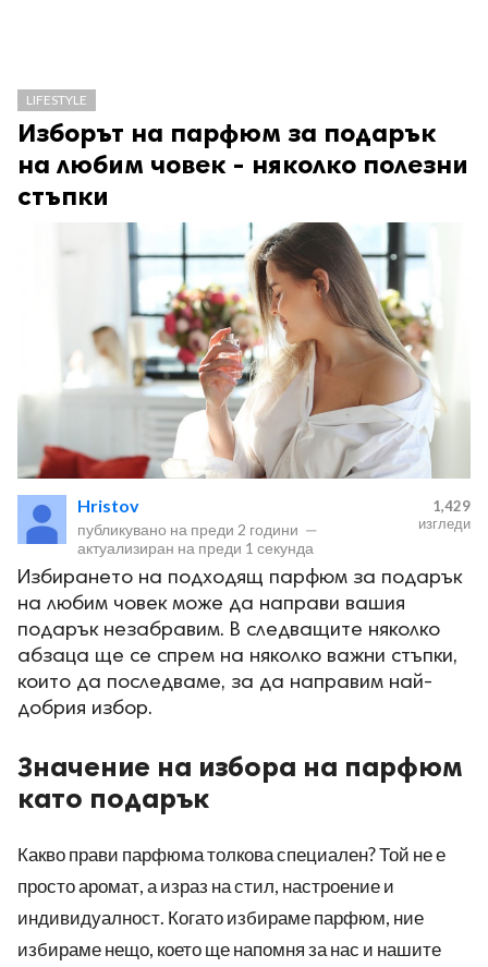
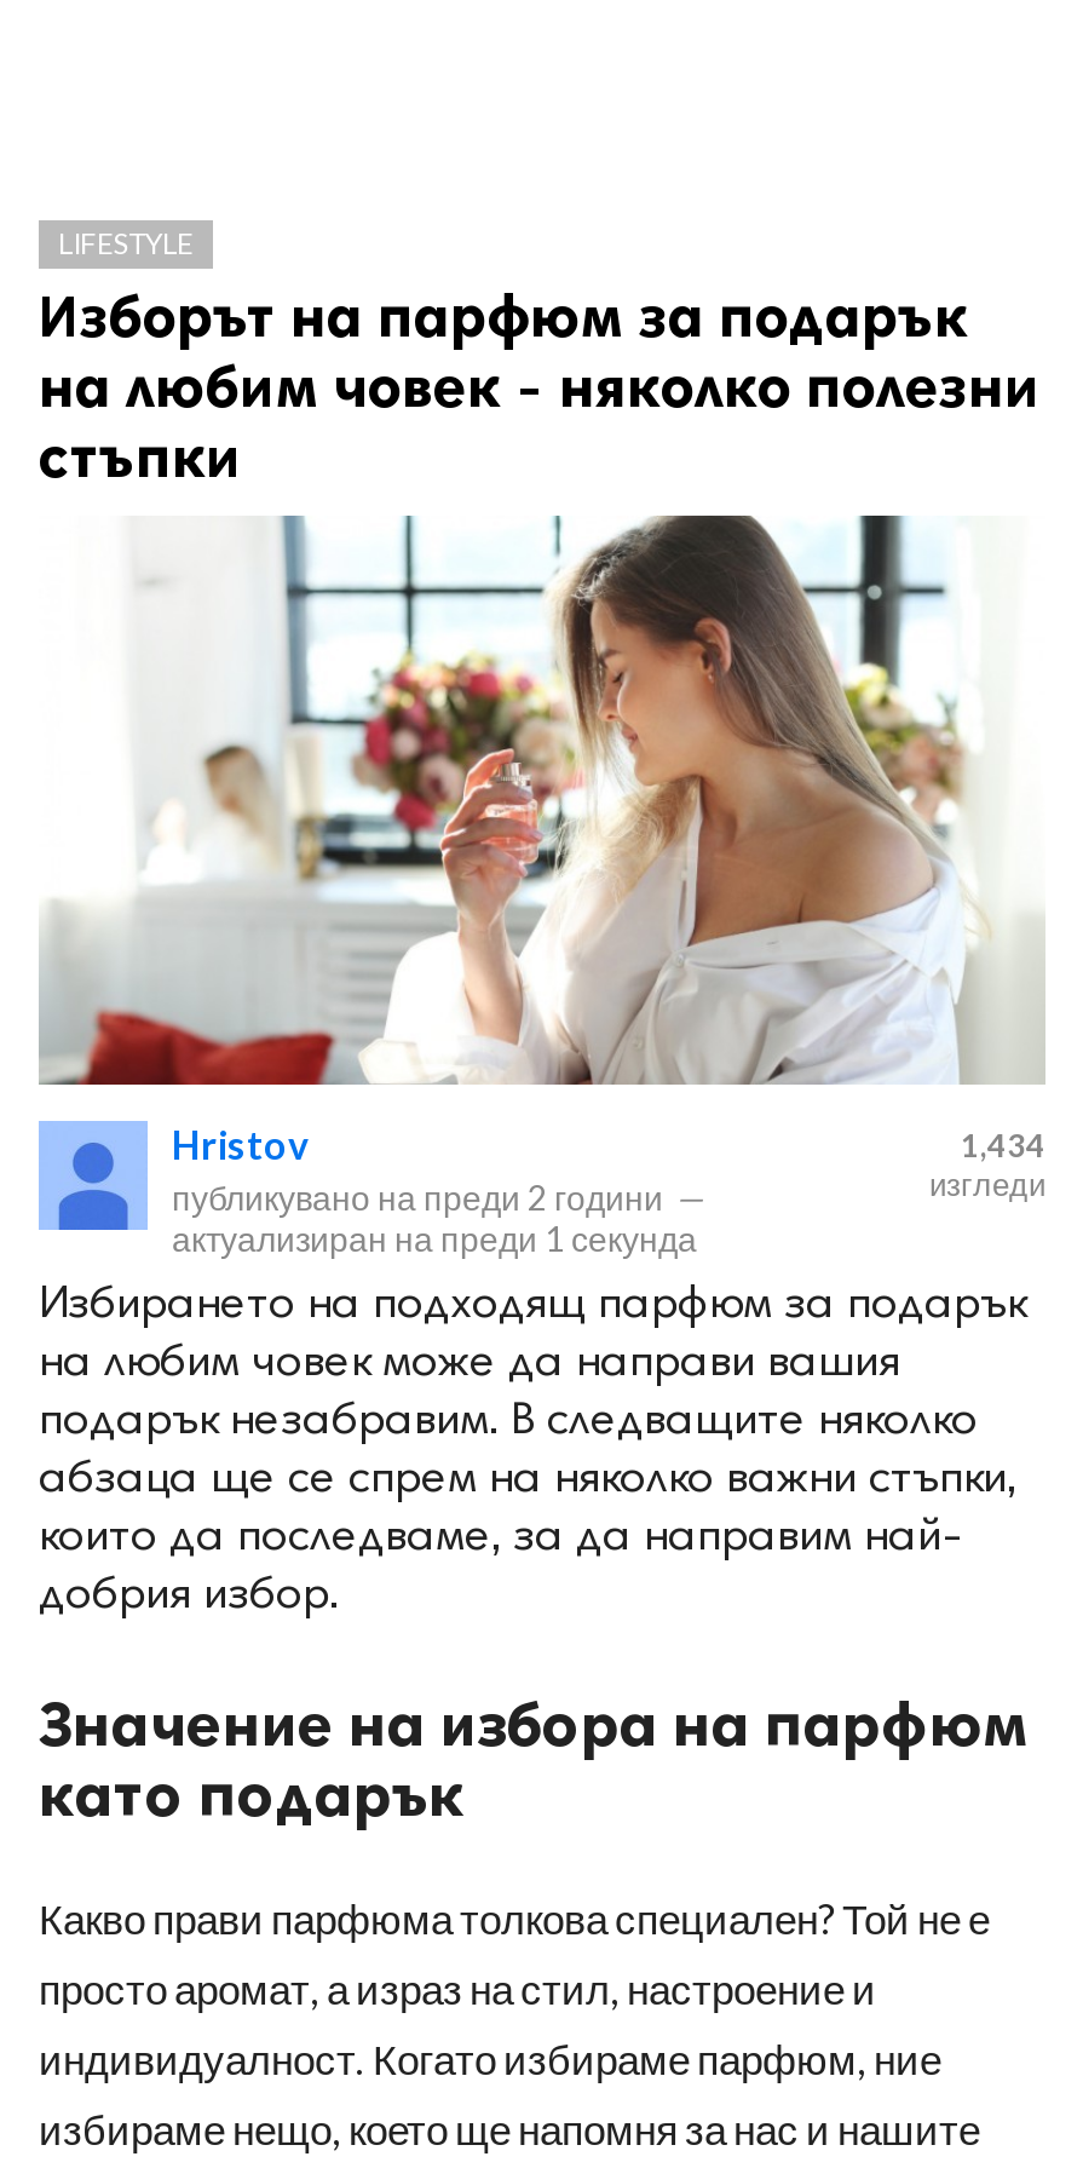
[432,497,471,514] 1,429 -> [961,1125,1045,1164] 1,434

